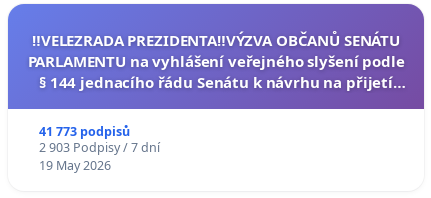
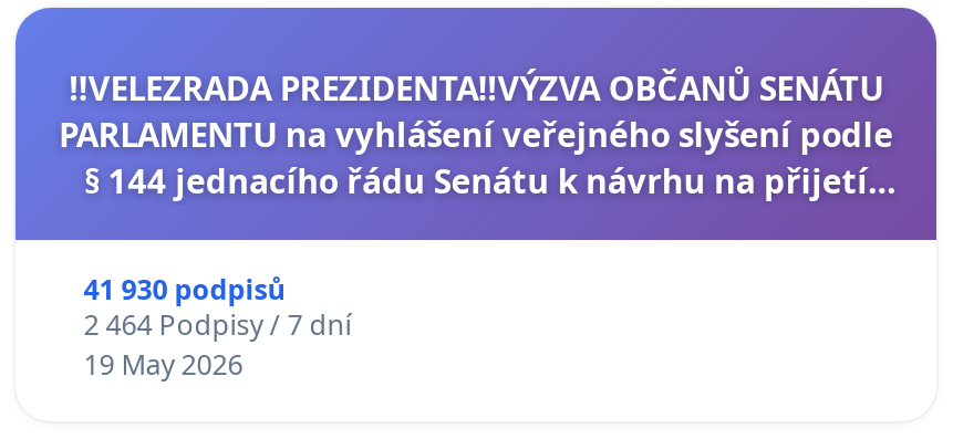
[39,122,130,139] 41 773 podpisů -> [84,271,285,309] 41 930 podpisů
[39,138,160,155] 2 903 Podpisy / 7 dní -> [84,306,352,344] 2 464 Podpisy / 7 dní

